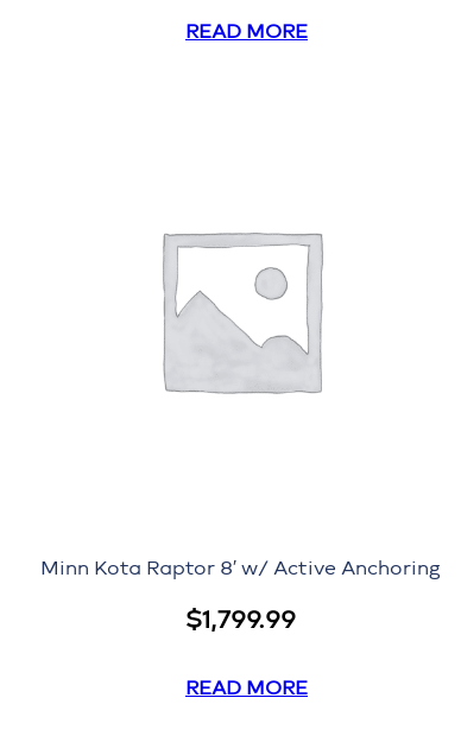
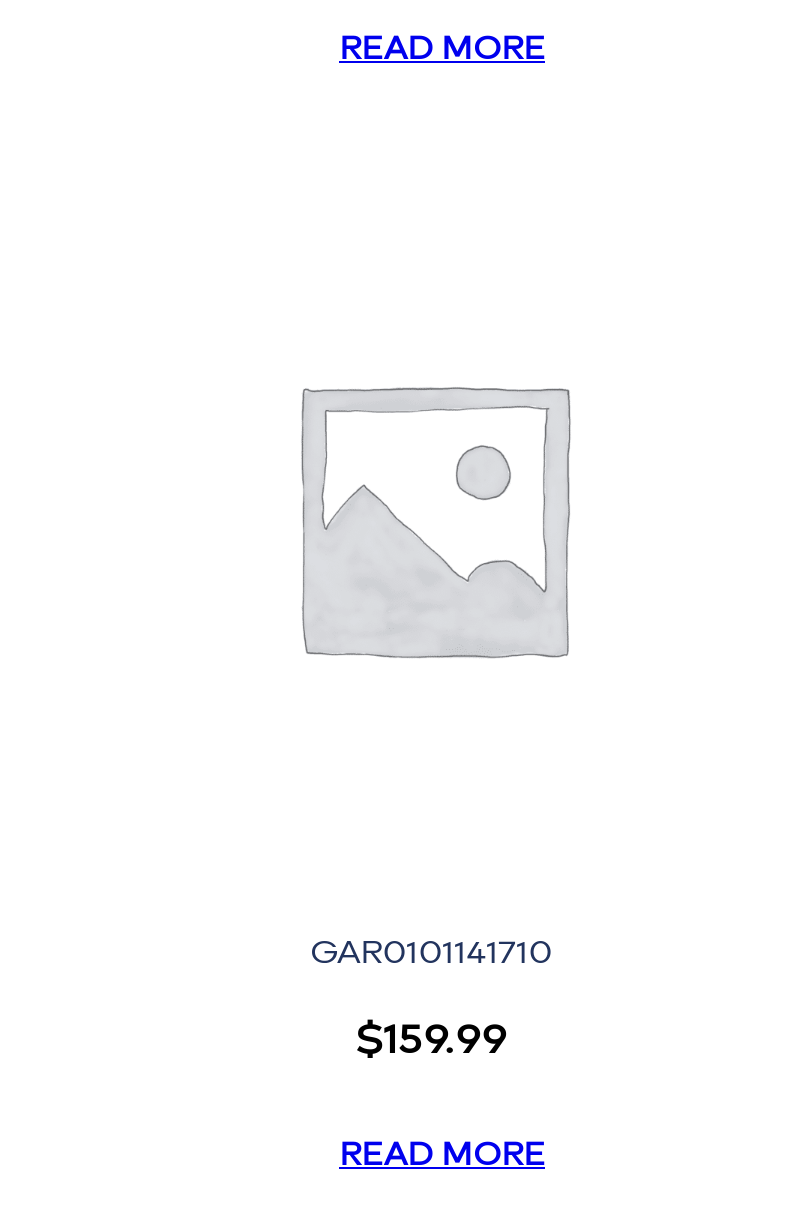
[40,557,440,579] Minn Kota Raptor 8′ w/ Active Anchoring -> [310,933,552,971] GAR0101141710
[185,606,295,634] $1,799.99 -> [355,1016,507,1064] $159.99

